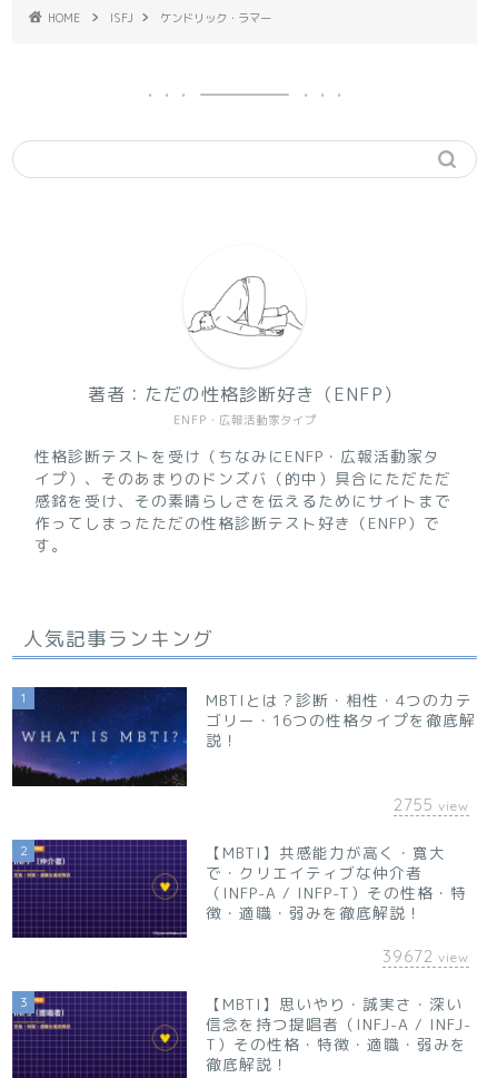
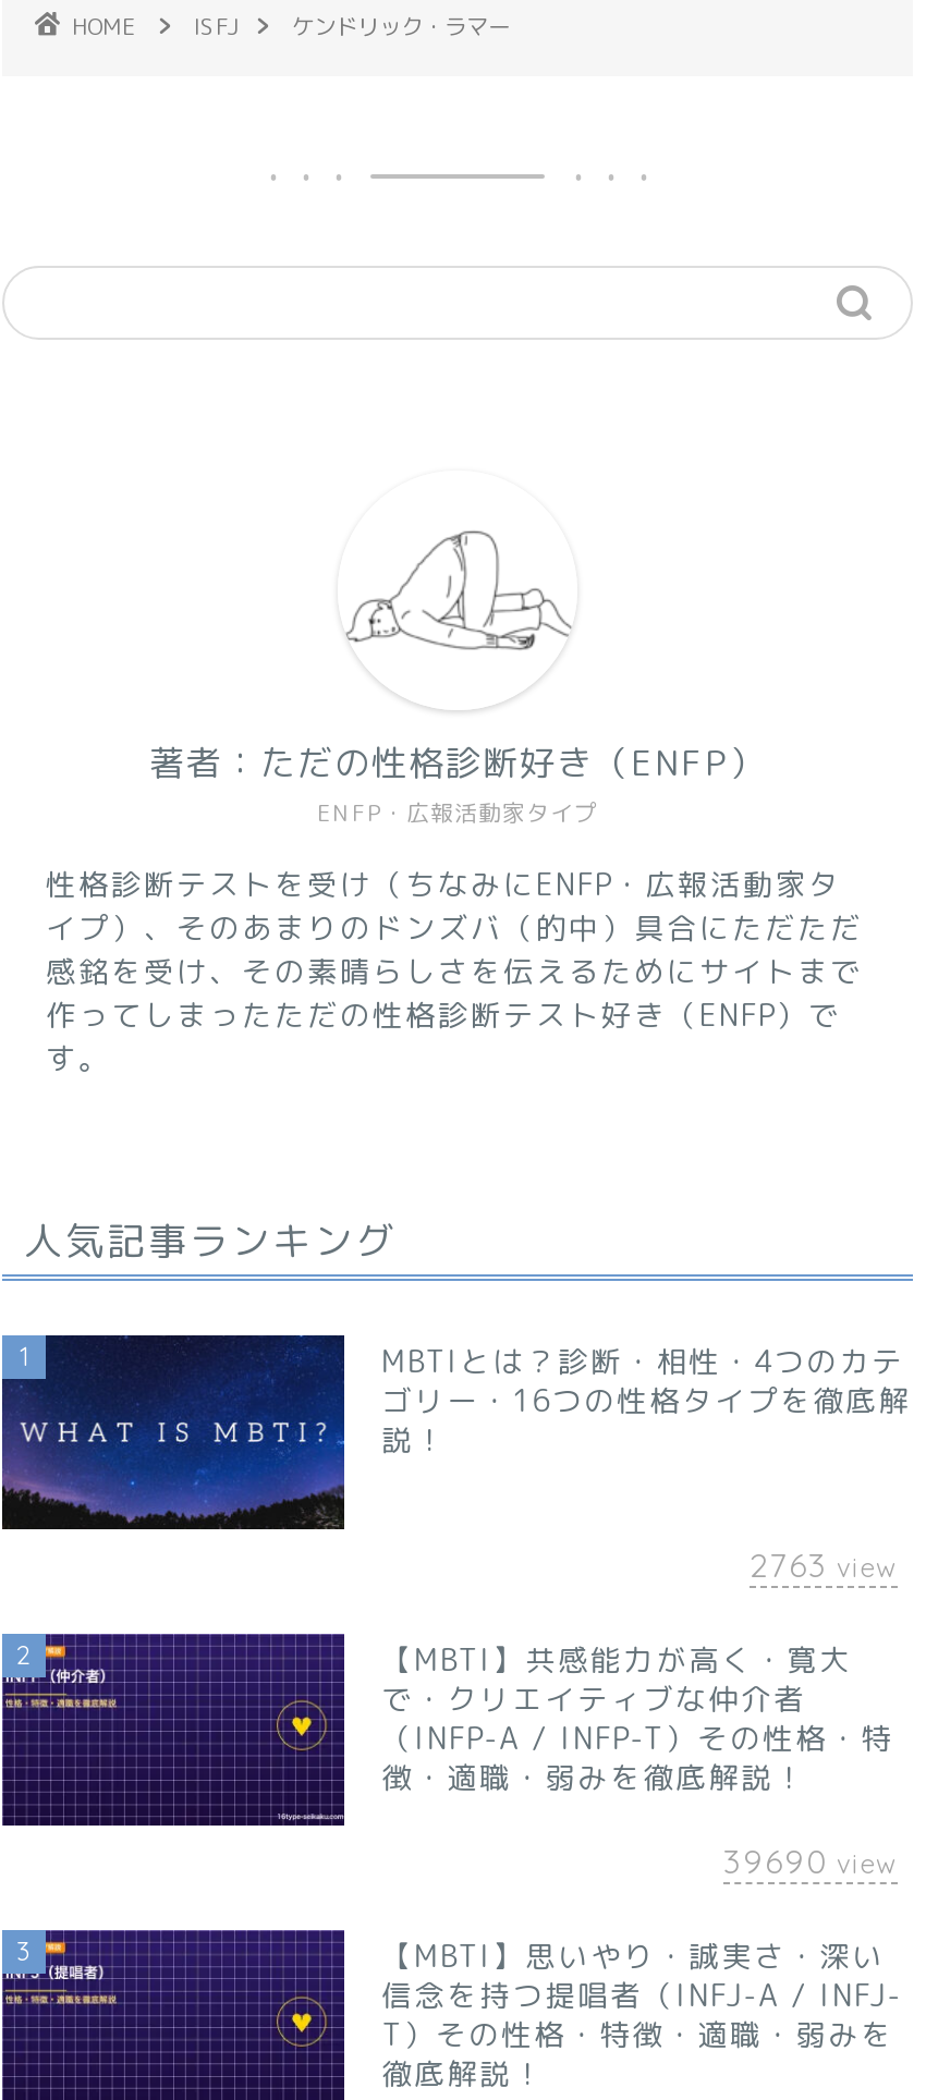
[394,793,469,815] 2755 view -> [750,1543,898,1585] 2763 view
[382,945,469,966] 39672 view -> [723,1840,898,1882] 39690 view

